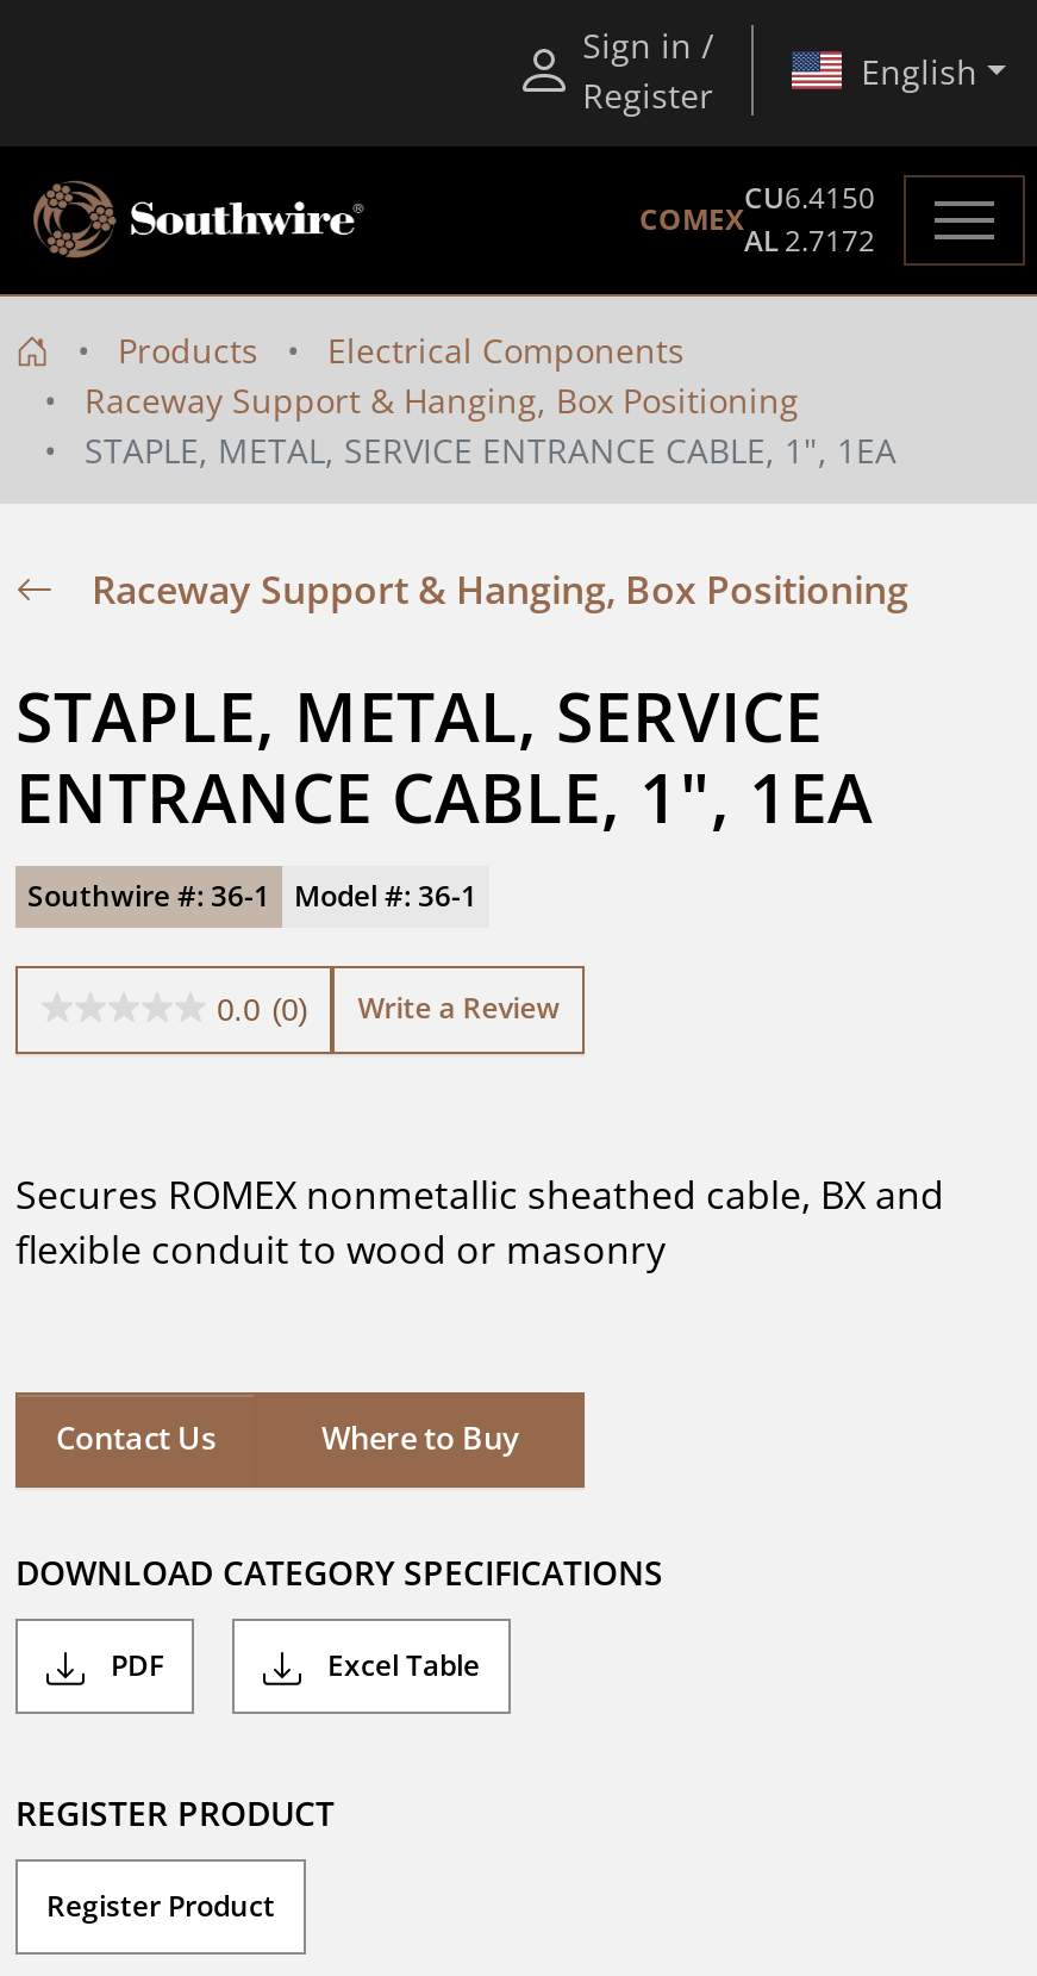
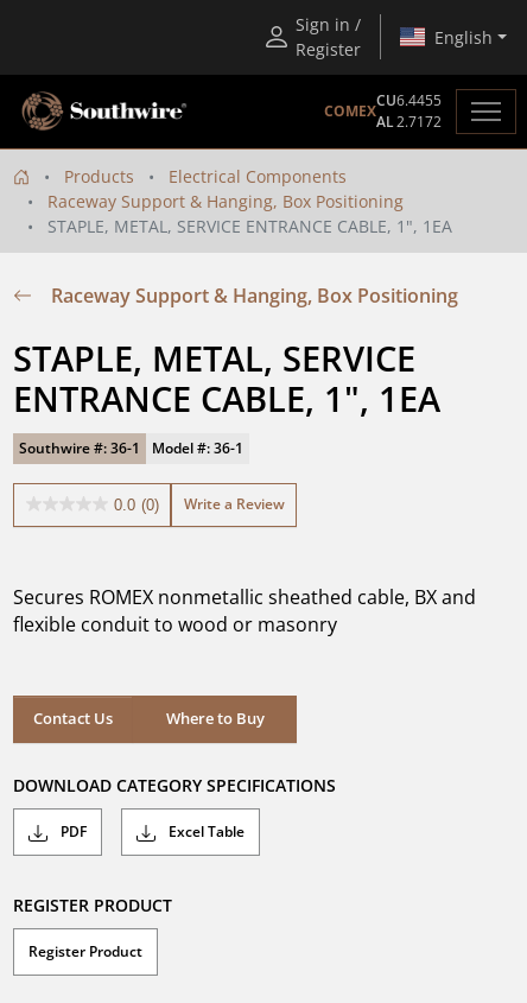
[744,177,875,218] CU6.4150 -> [376,90,442,110] CU6.4455

